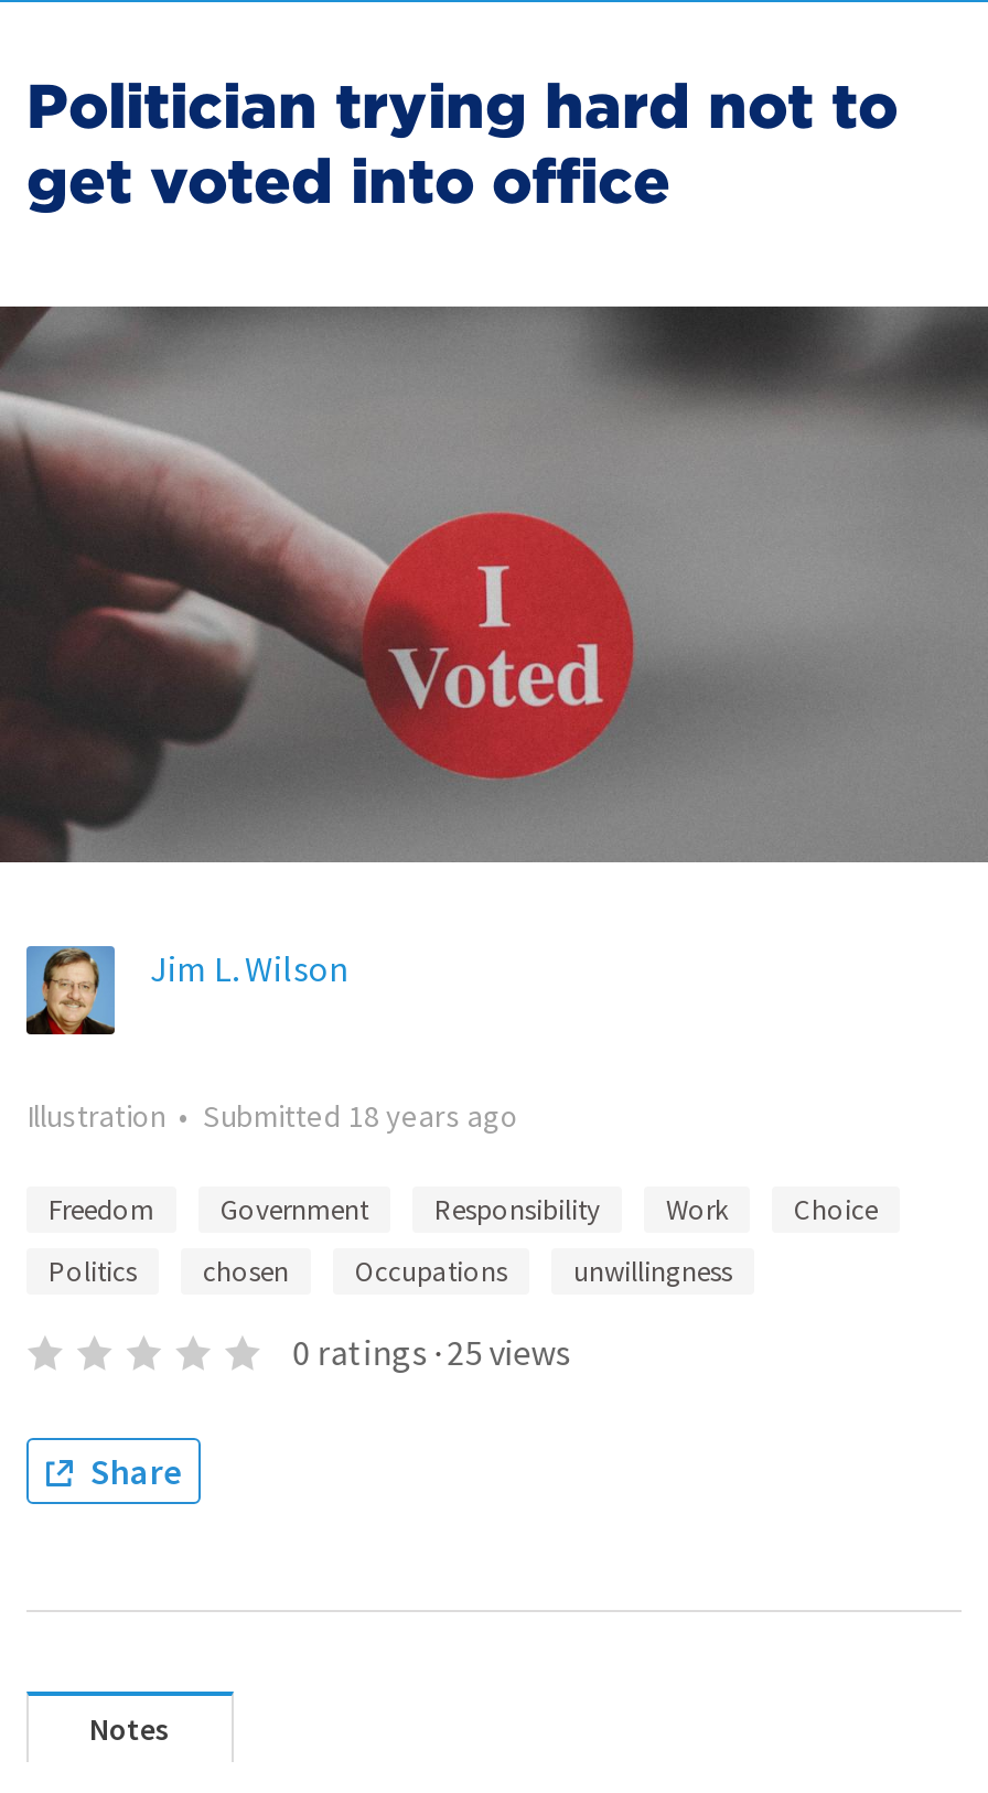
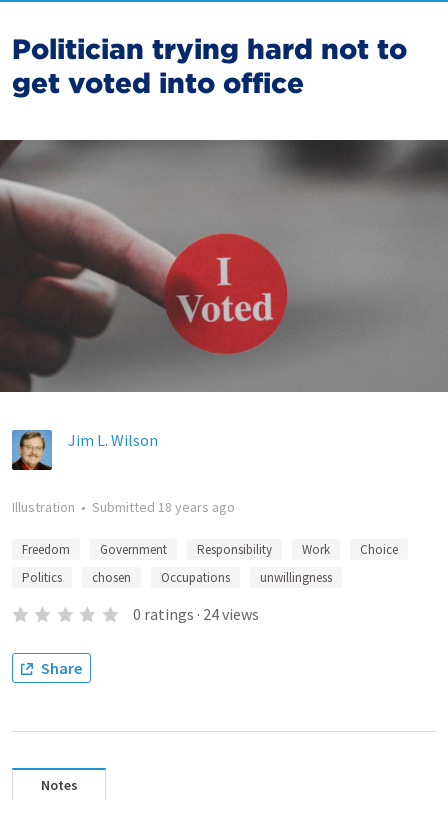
[293,1330,571,1374] 0 ratings · 25 views -> [133,604,259,624] 0 ratings · 24 views

